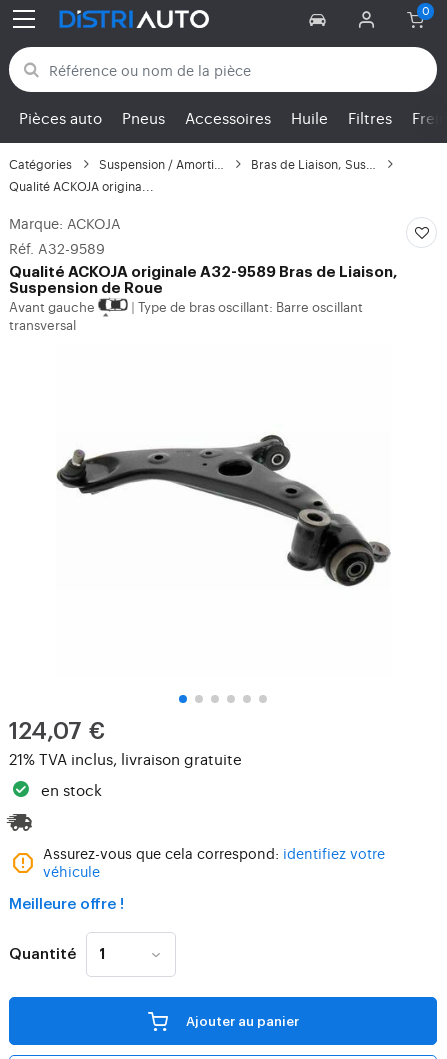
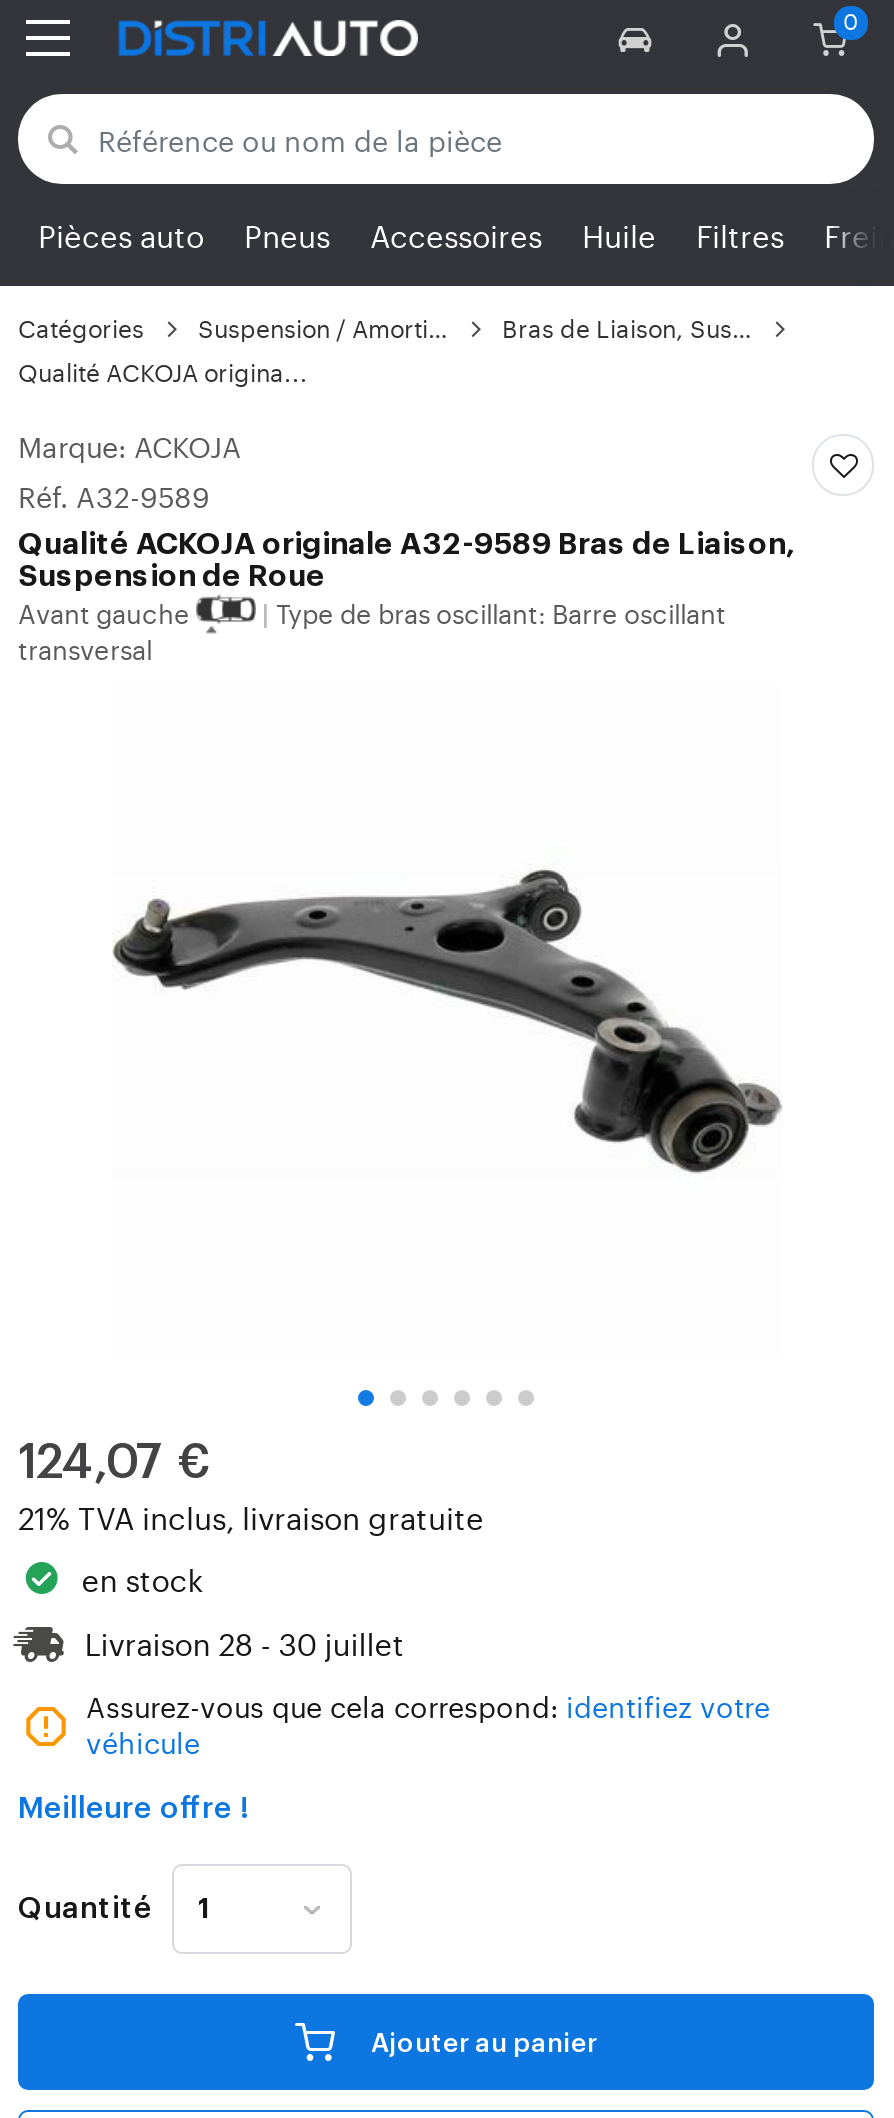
none -> [84,1622,404,1664] Livraison 28 - 30 juillet

